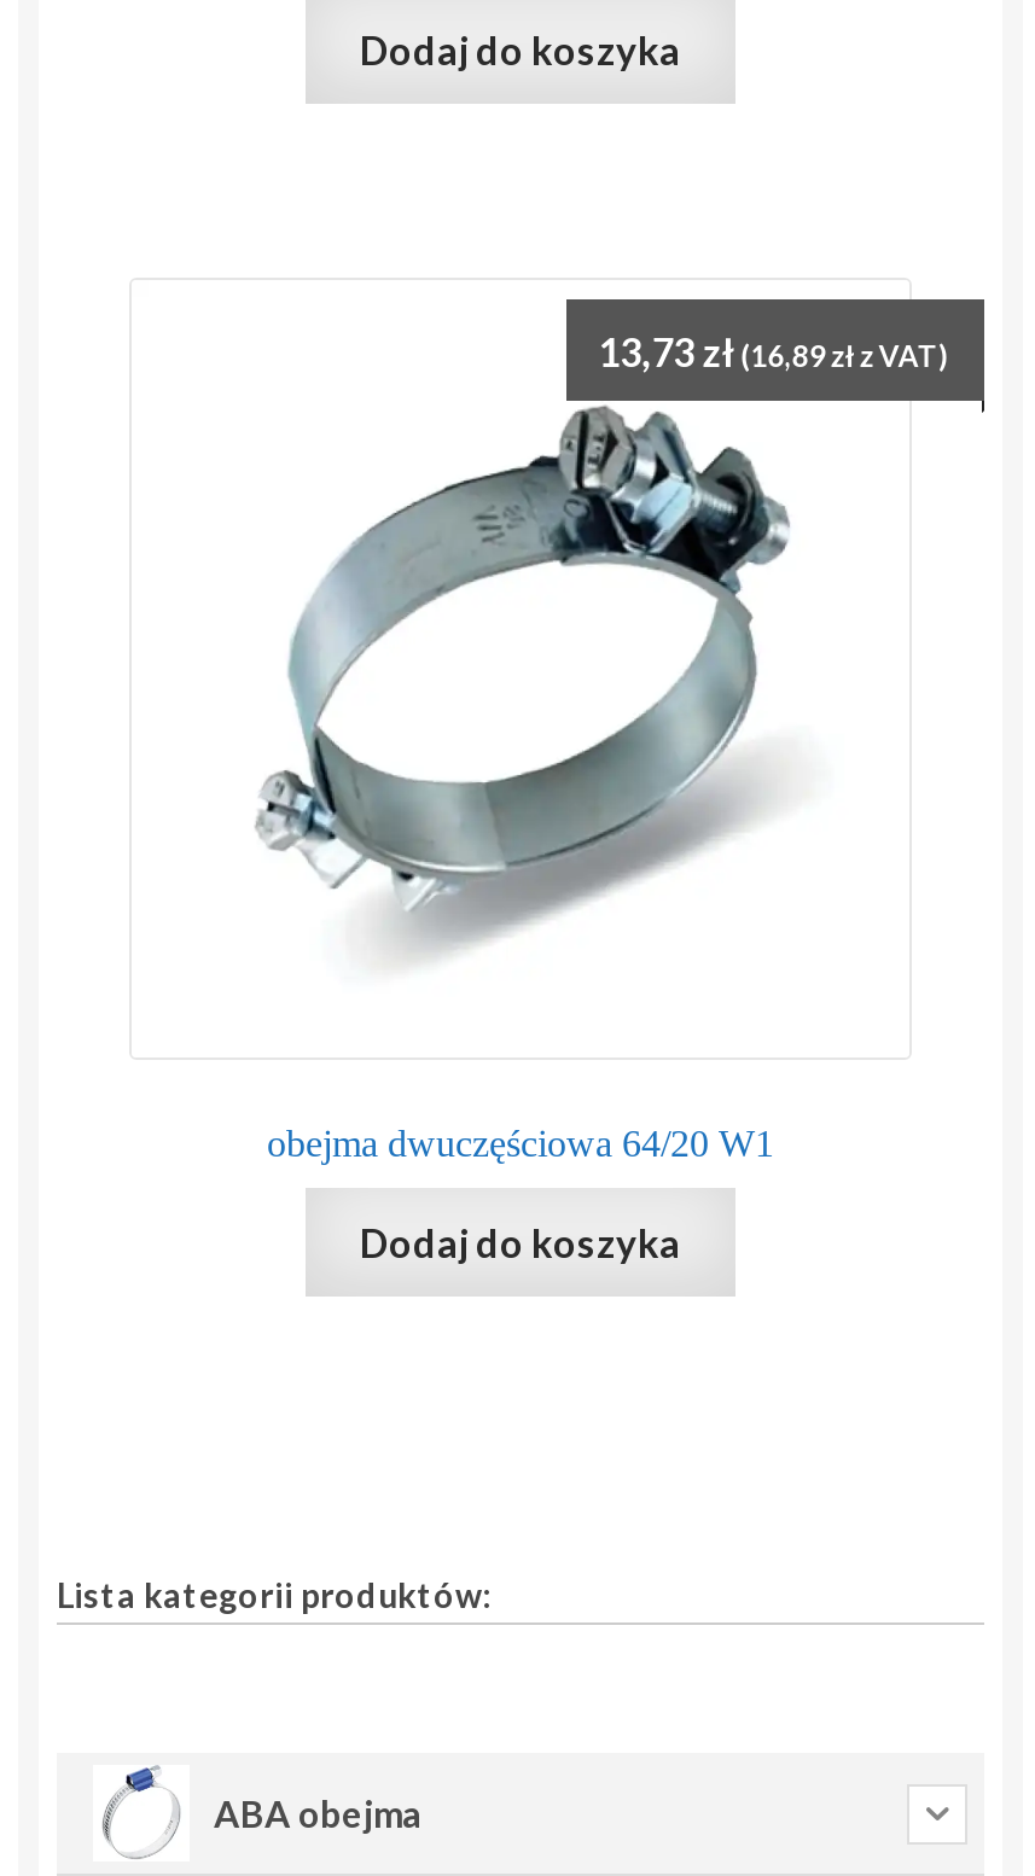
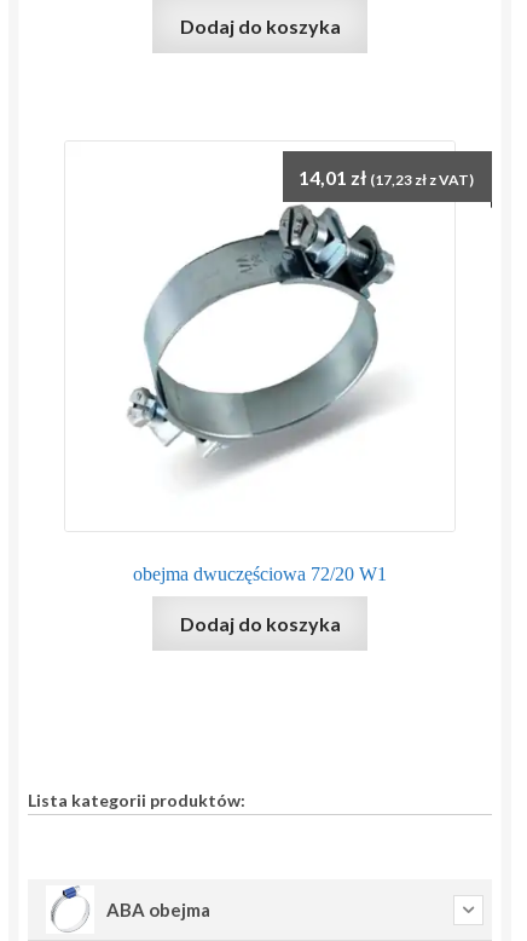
[599,328,949,374] 13,73 zł (16,89złz VAT) -> [299,166,474,189] 14,01 zł (17,23złz VAT)
[267,1124,774,1165] obejma dwuczęściowa 64/20 W1 -> [133,564,387,585] obejma dwuczęściowa 72/20 W1

